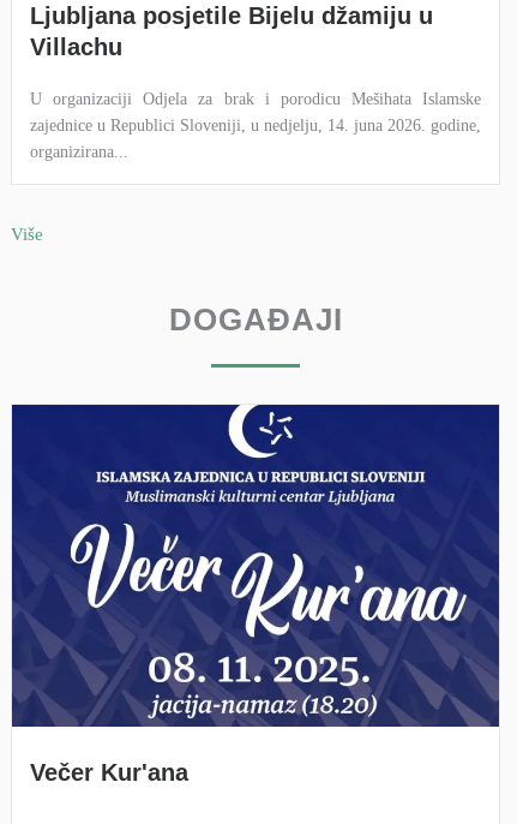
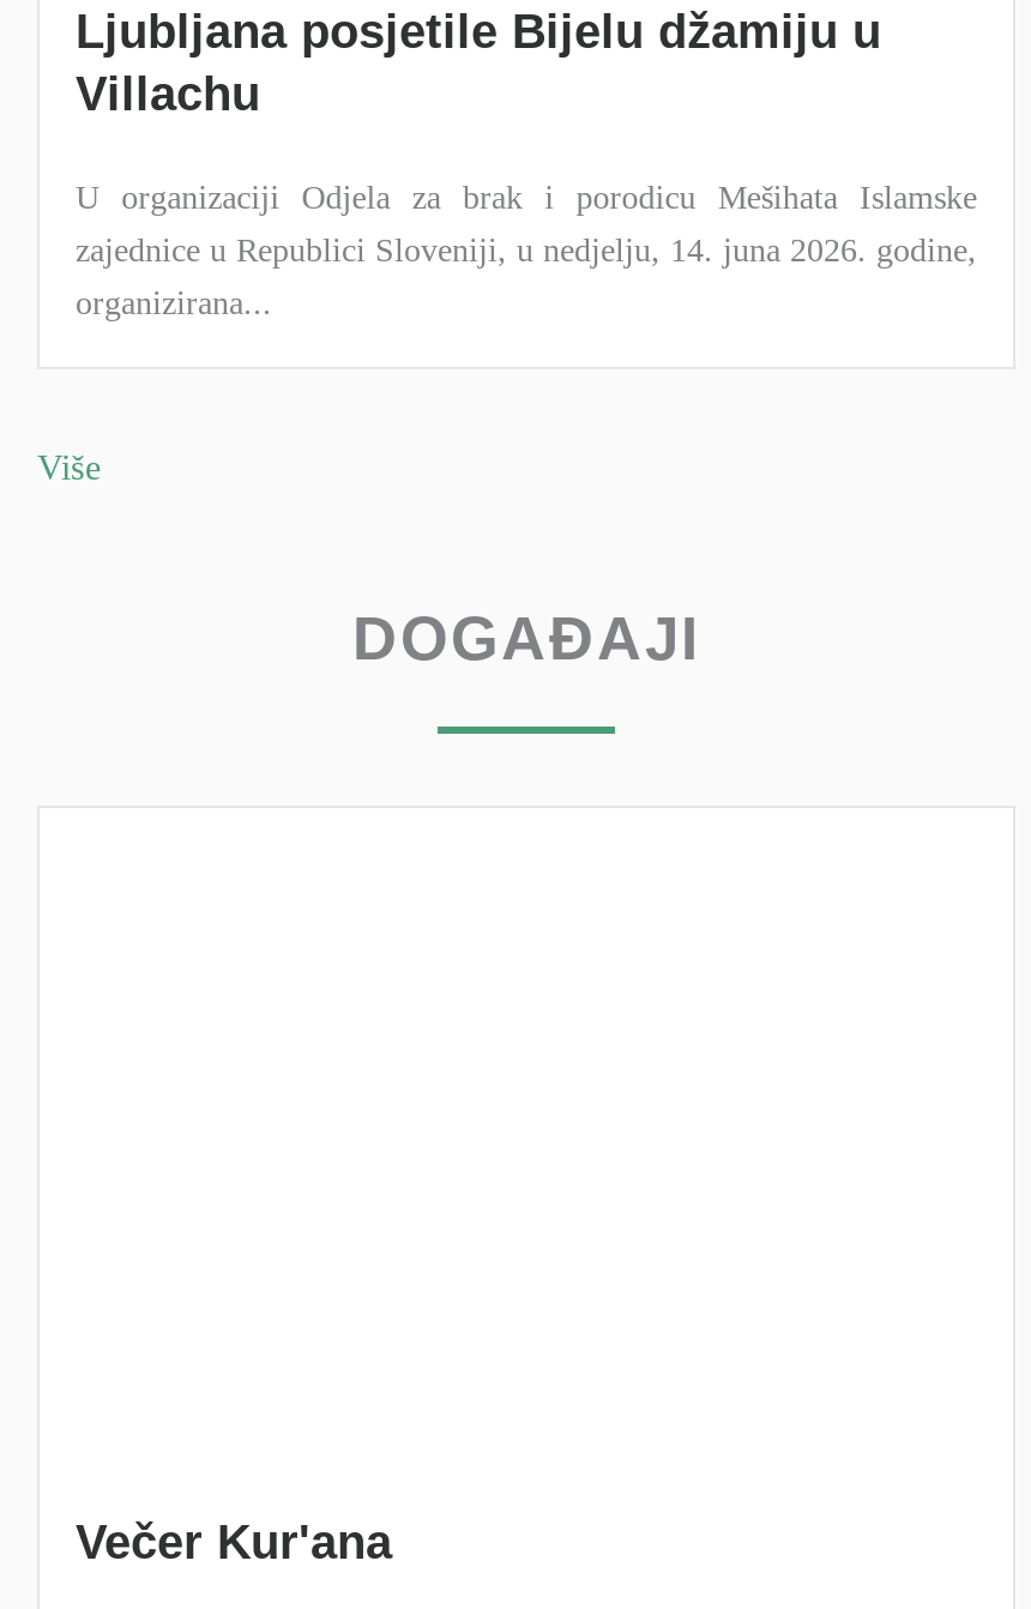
[11,404,500,728] [image] -> none

